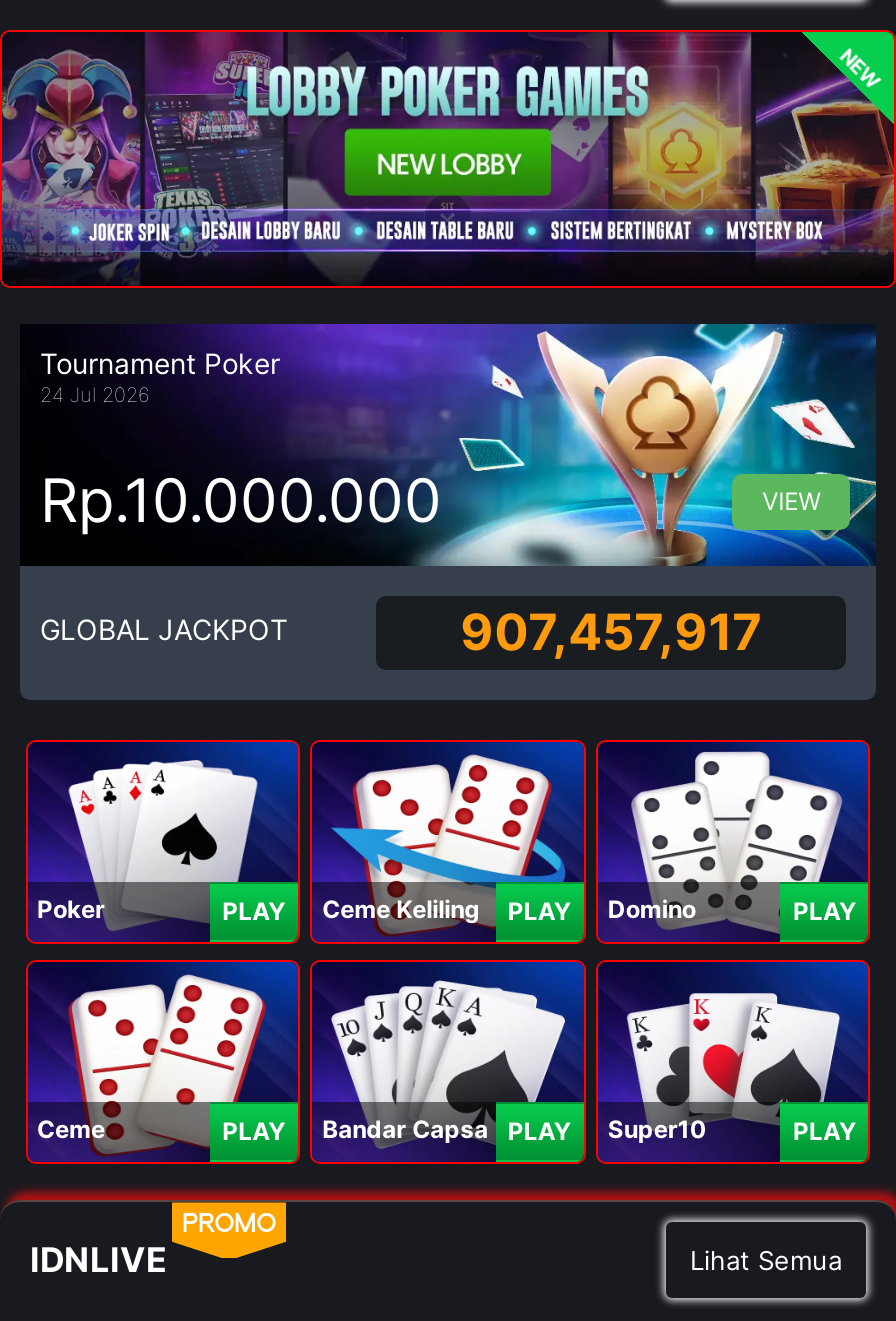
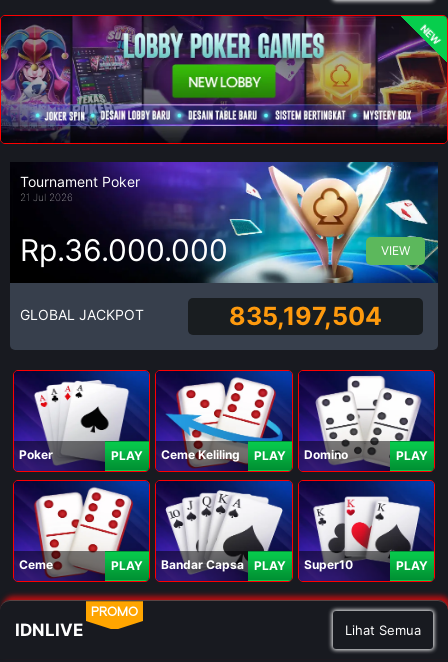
[40,382,150,406] 24 Jul 2026 -> [20,191,73,203] 21 Jul 2026
[40,464,442,536] Rp.10.000.000 -> [20,232,228,268] Rp.36.000.000
[460,603,762,663] 907,457,917 -> [229,301,382,331] 835,197,504

